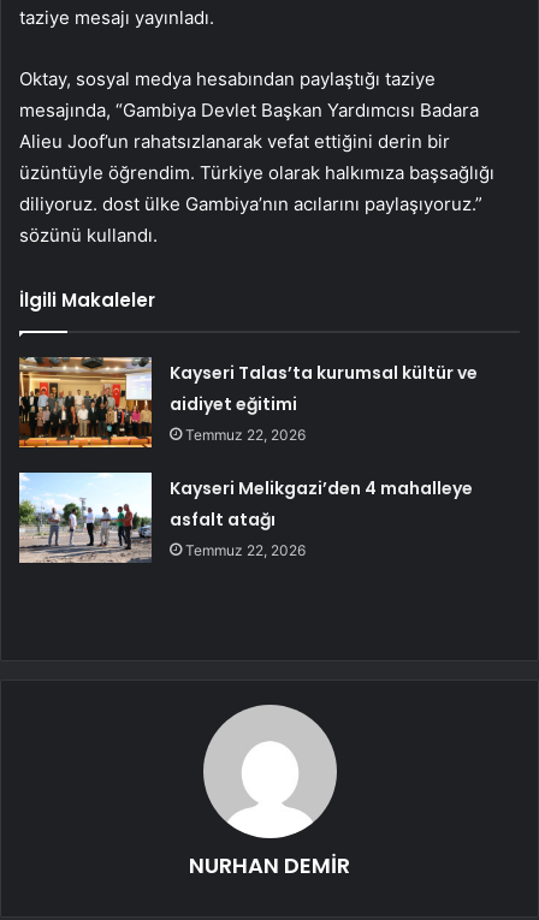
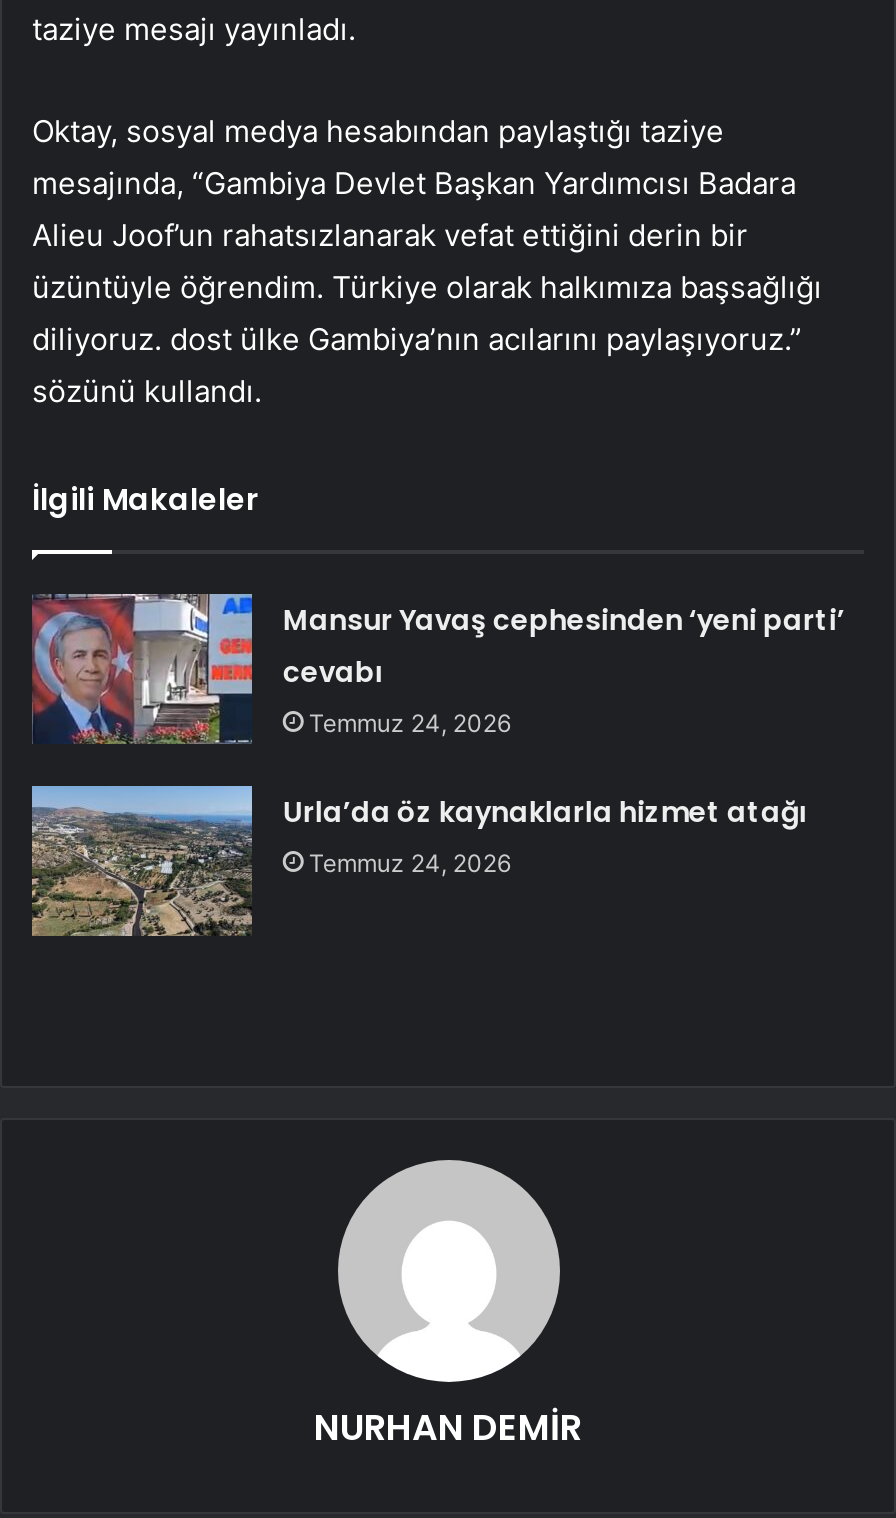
[18,357,478,449] [image] | Kayseri Talas’ta kurumsal kültür ve | aidiyet eğitimi | Temmuz 22, 2026 -> [32,592,845,744] [image] | Mansur Yavaş cephesinden ‘yeni parti’ | cevabı | Temmuz 24, 2026
[18,471,473,563] [image] | Kayseri Melikgazi’den 4 mahalleye | asfalt atağı | Temmuz 22, 2026 -> [32,784,807,936] [image] | Urla’da öz kaynaklarla hizmet atağı | Temmuz 24, 2026

